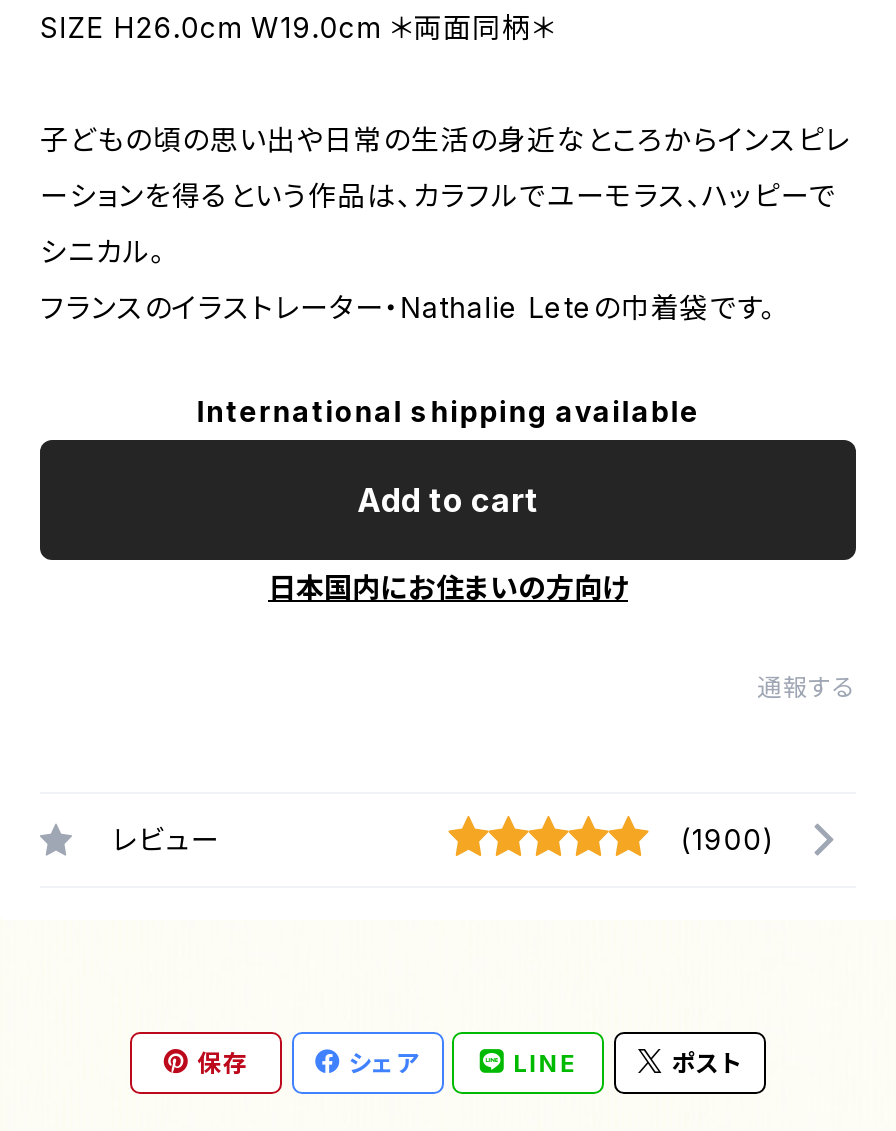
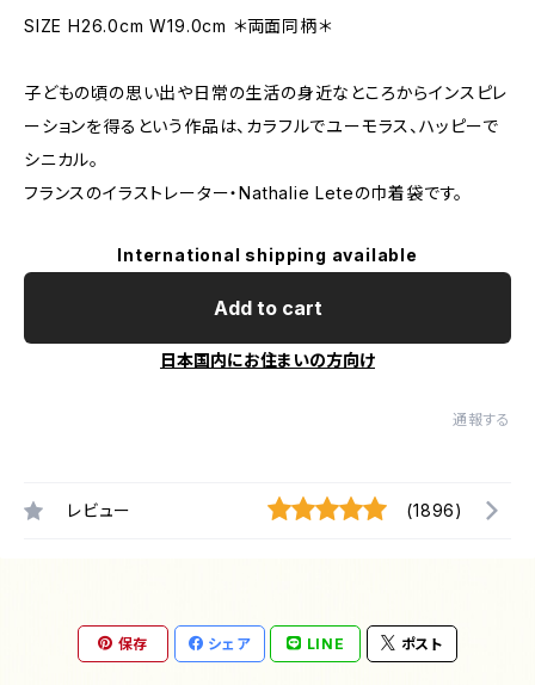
[680,822,776,856] (1900) -> [406,500,463,520] (1896)

